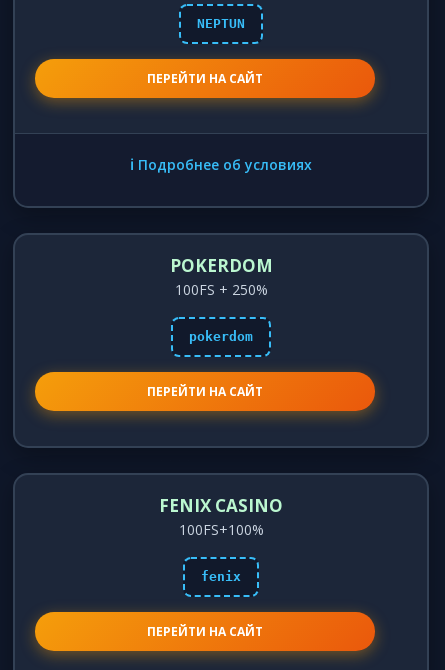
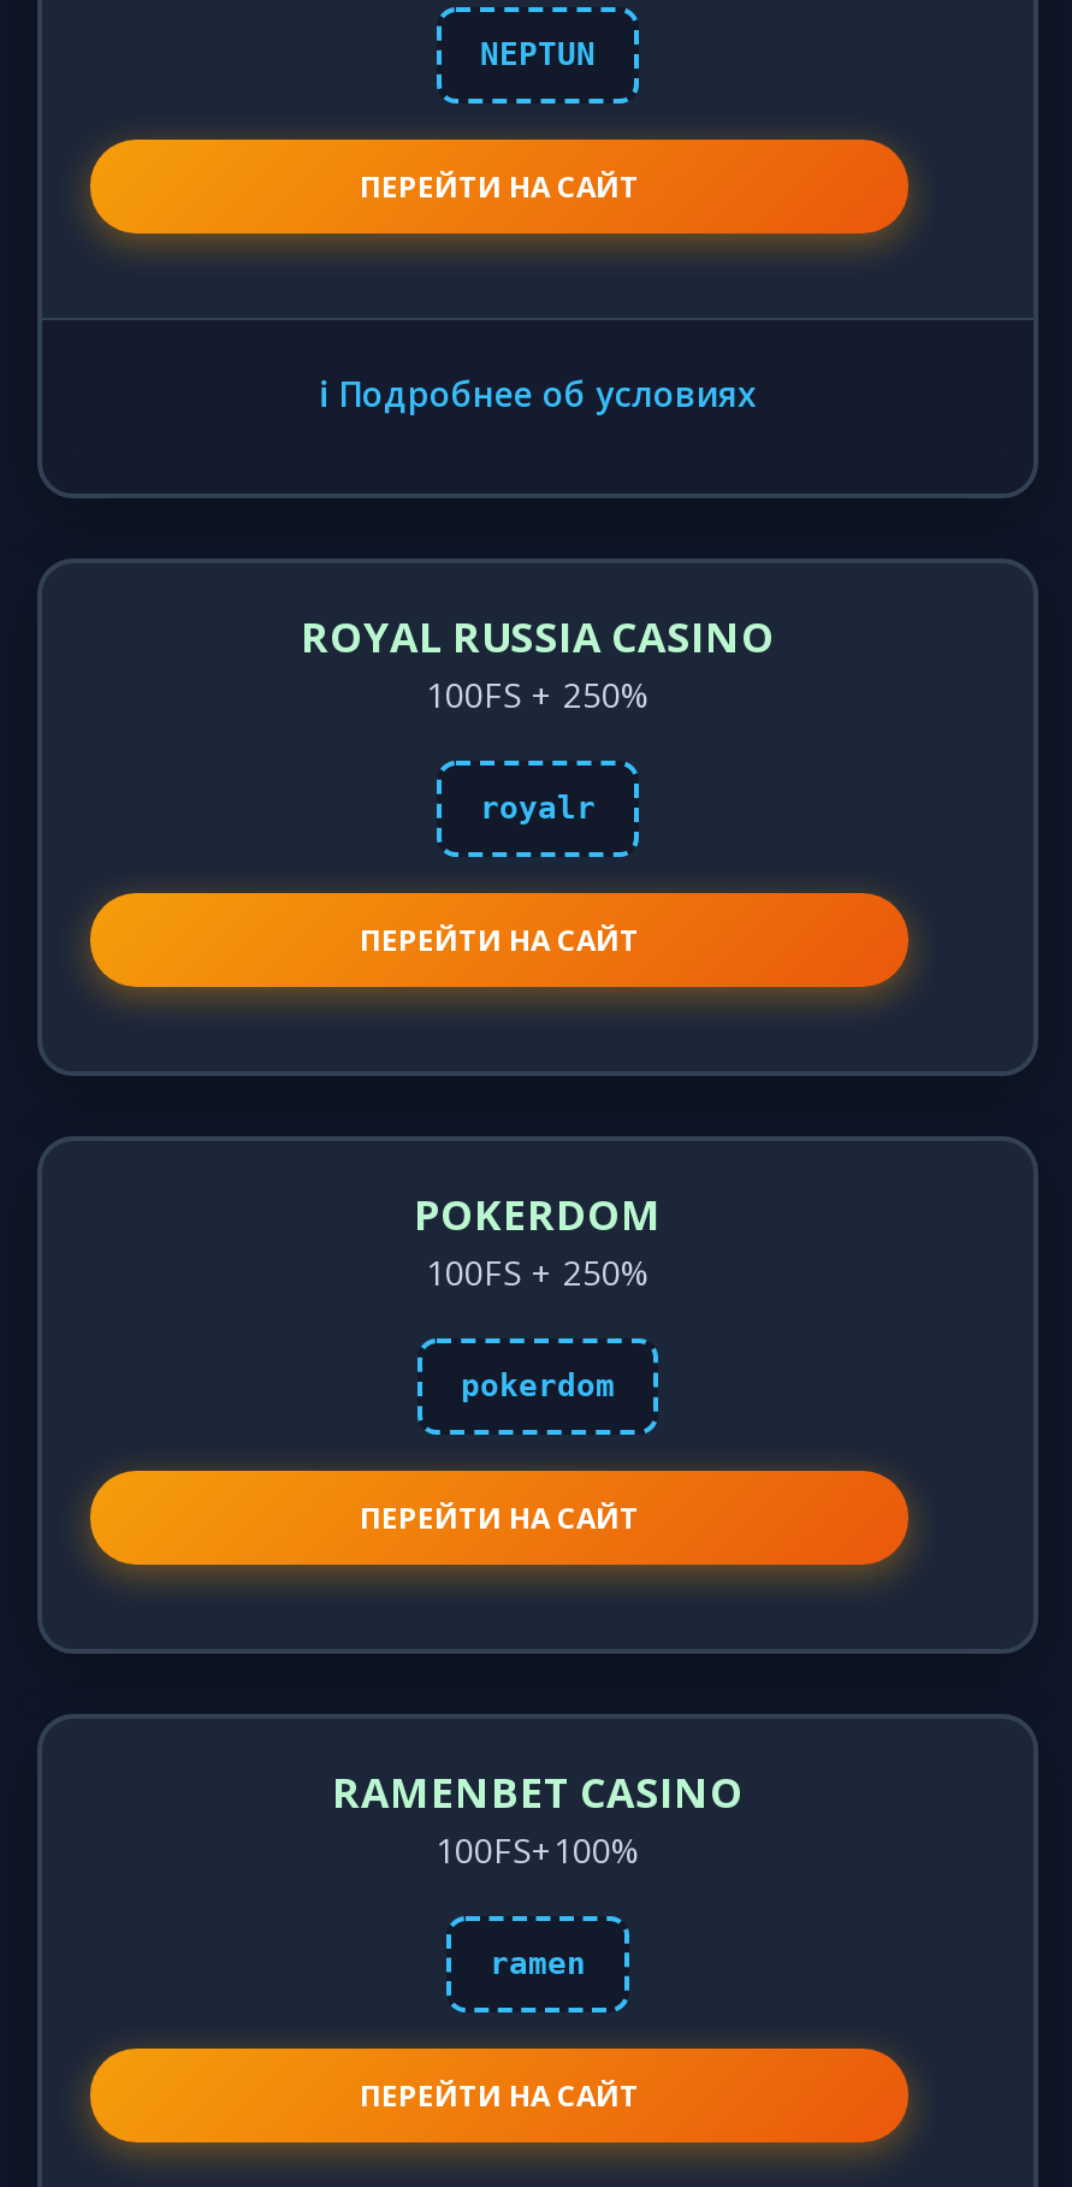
none -> [301,609,775,960] ROYAL RUSSIA CASINO | 100FS + 250% | royalr | ПЕРЕЙТИ НА САЙТ
[159,494,283,517] FENIX CASINO -> [332,1765,744,1820] RAMENBET CASINO
[201,569,241,584] fenix -> [490,1945,586,1981] ramen

